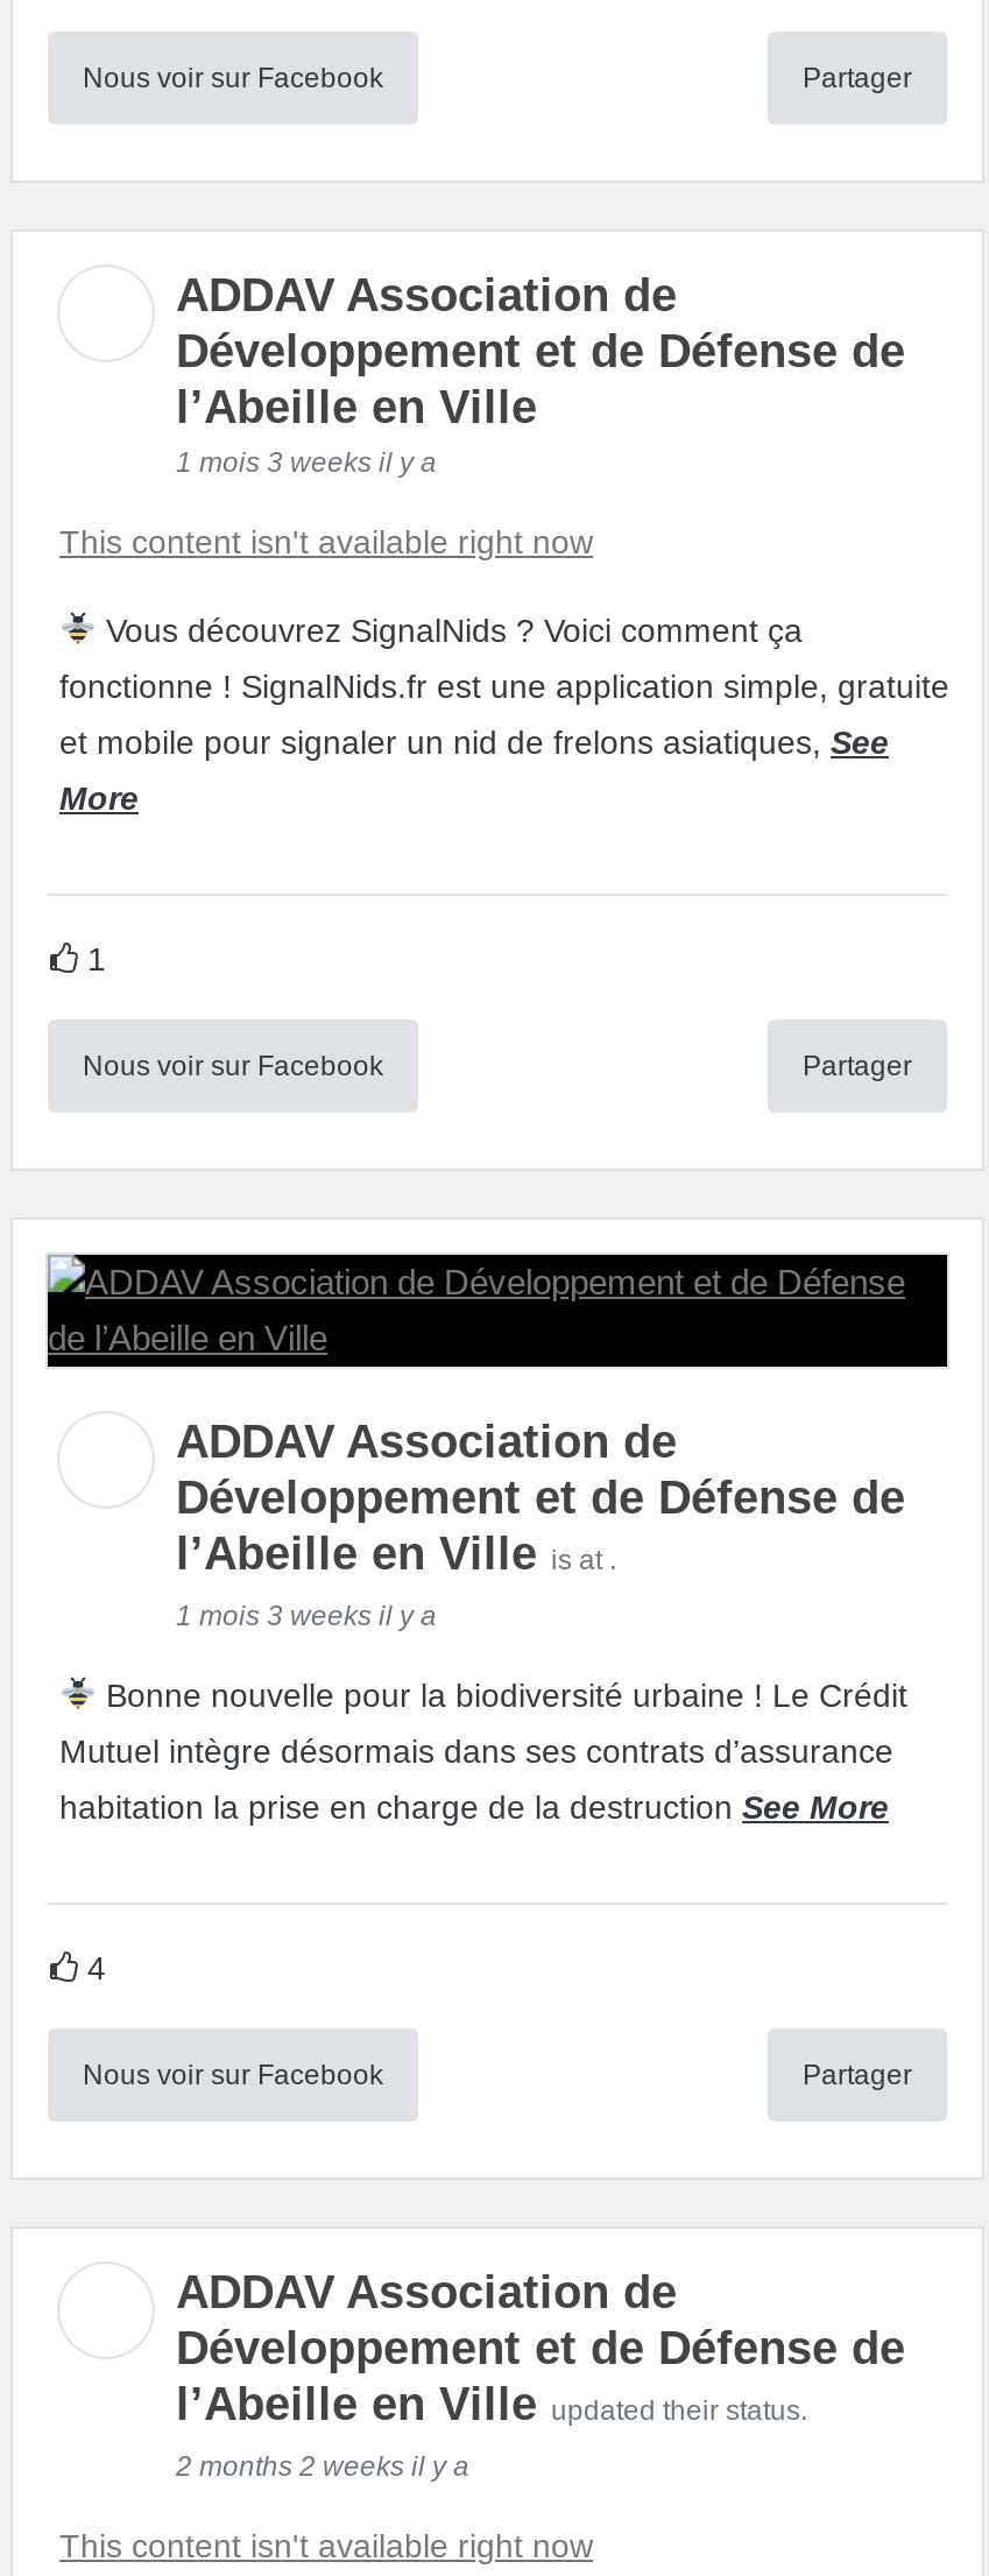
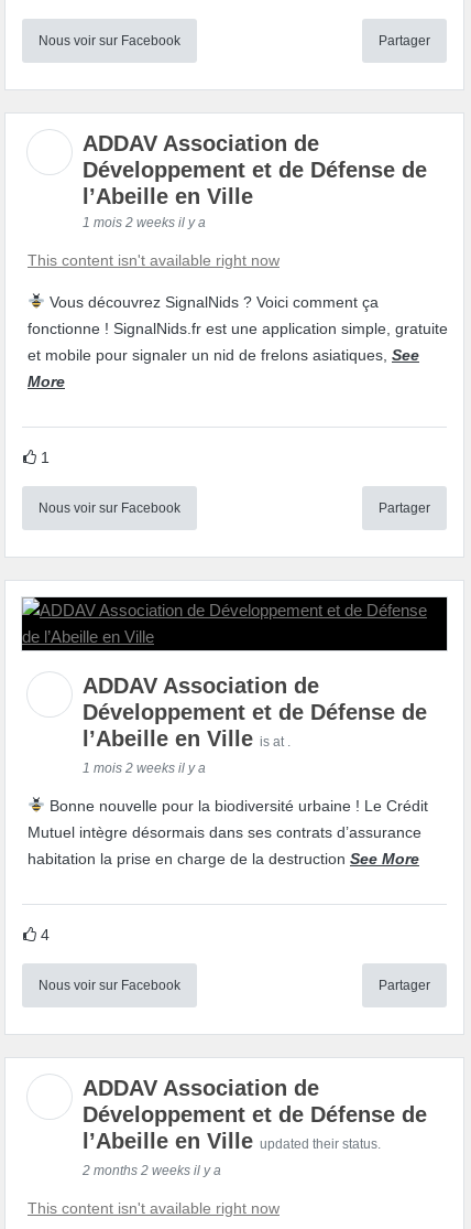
[176,445,437,478] 1 mois 3 weeks il y a -> [83,214,206,230] 1 mois 2 weeks il y a
[176,1599,437,1631] 1 mois 3 weeks il y a -> [83,760,206,776] 1 mois 2 weeks il y a

